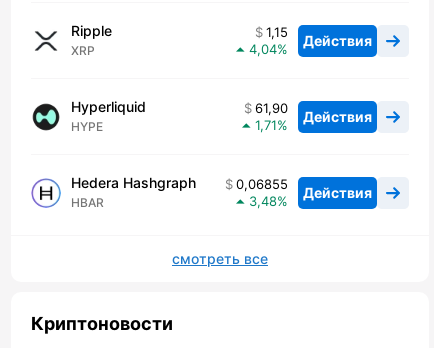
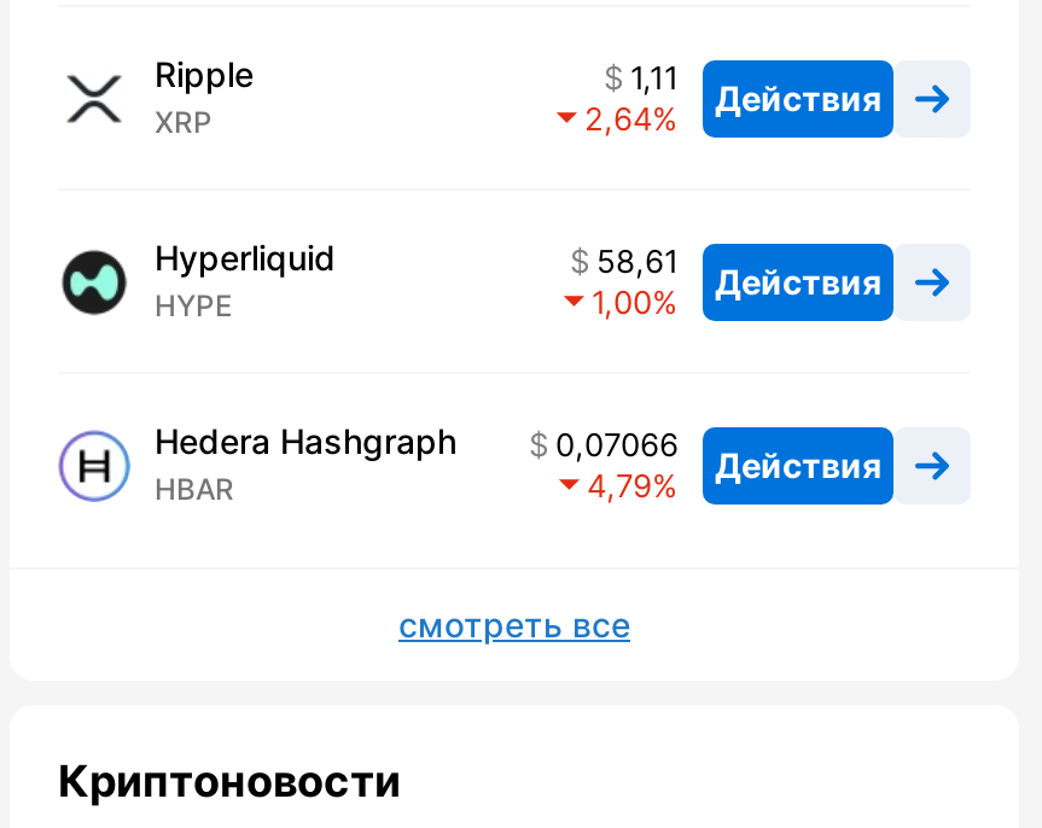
[266,24,372,49] 1,15 Действия -> [630,59,881,118] 1,11 Действия
[249,41,277,57] 4,04 -> [584,100,652,139] 2,64
[255,100,372,125] 61,90 Действия -> [596,242,881,302] 58,61 Действия
[255,117,277,133] 1,71 -> [592,283,652,322] 1,00
[236,176,372,201] 0,06855 Действия -> [555,426,881,485] 0,07066 Действия
[249,193,277,209] 3,48 -> [587,467,652,505] 4,79

